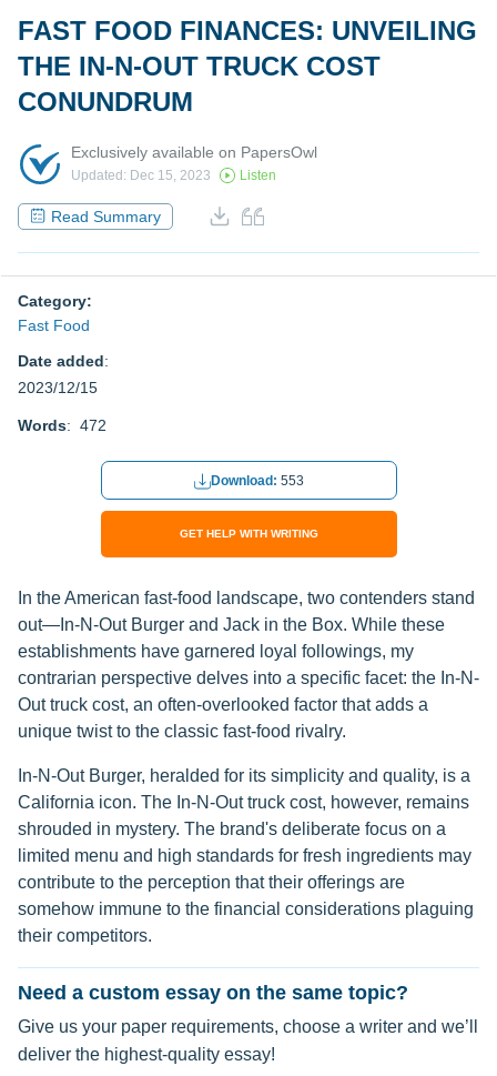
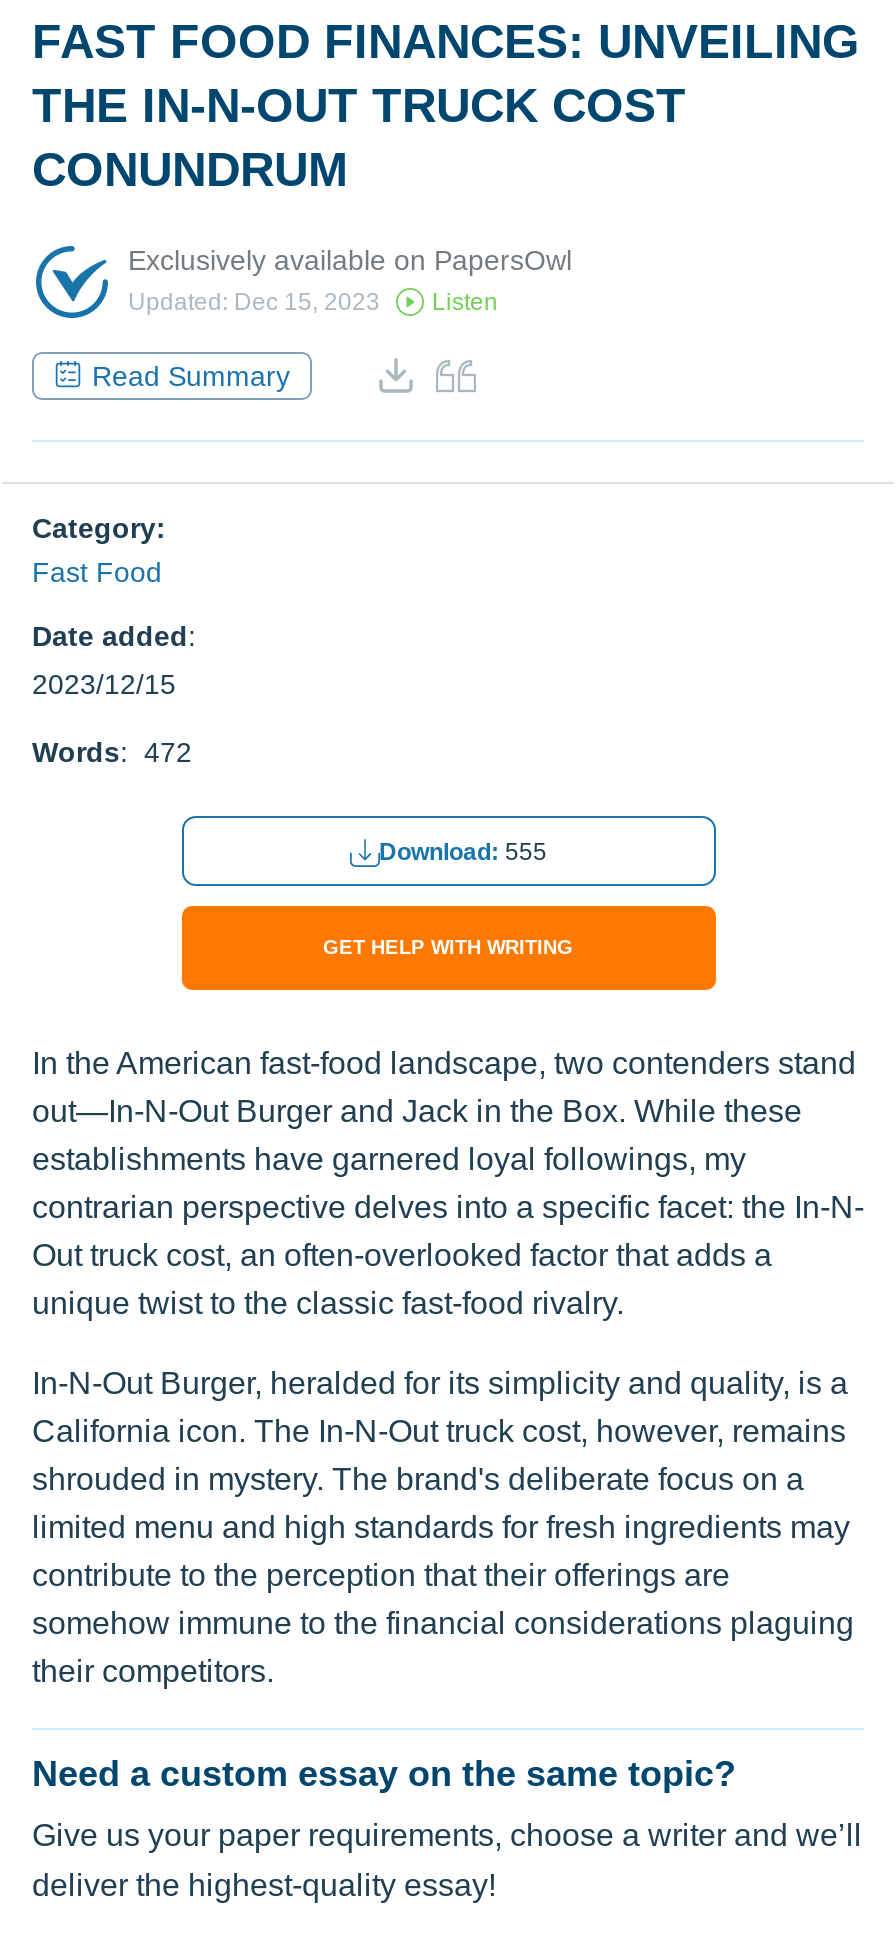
[210,473,303,489] Download: 553 -> [379,839,547,867] Download: 555

